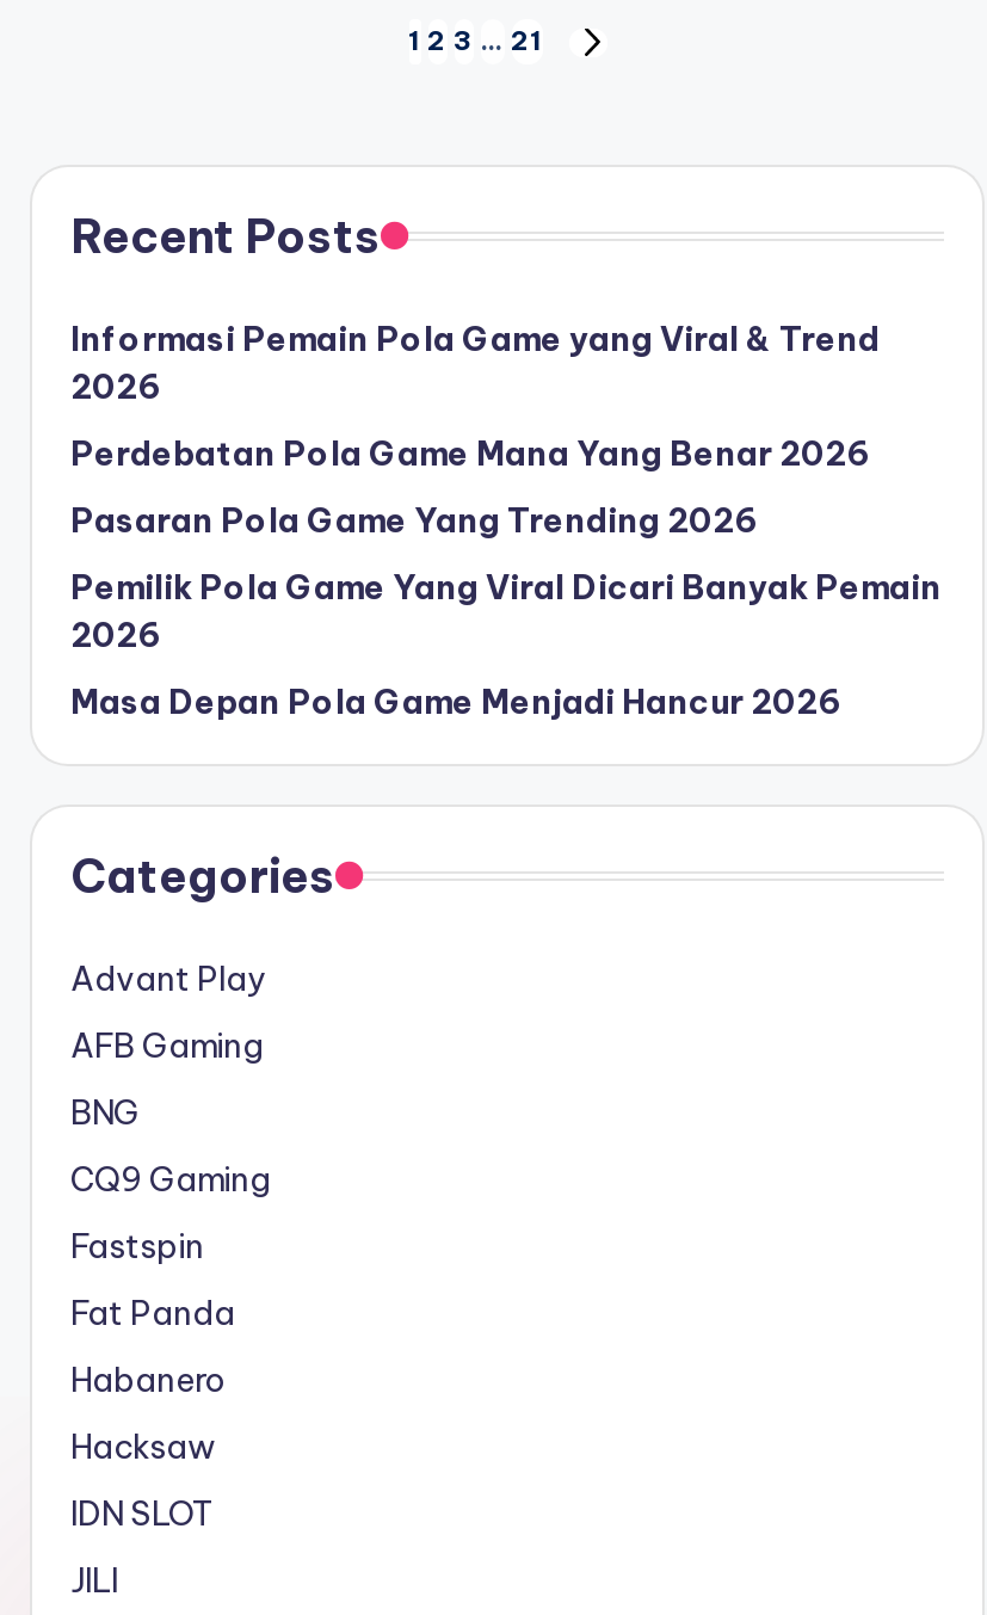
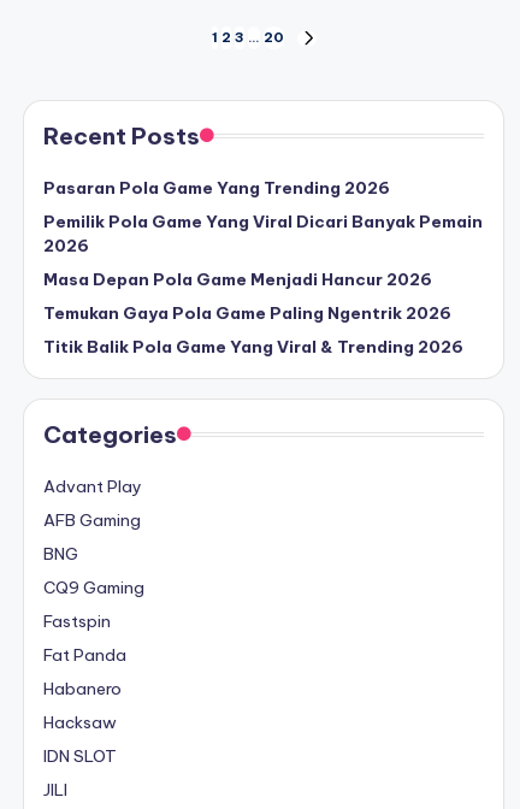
[408,25,542,58] 1 2 3 … 21 -> [211,29,283,46] 1 2 3 … 20
[70,316,880,474] Informasi Pemain Pola Game yang Viral & Trend | 2026 | Perdebatan Pola Game Mana Yang Benar 2026 -> none
moved [70,498,942,722] -> [43,176,483,290]: Pasaran Pola Game Yang Trending 2026 | Pemilik Pola Game Yang Viral Dicari Banyak Pemain | 2026 | Masa Depan Pola Game Menjadi Hancur 2026
none -> [43,302,463,357] Temukan Gaya Pola Game Paling Ngentrik 2026 | Titik Balik Pola Game Yang Viral & Trending 2026

